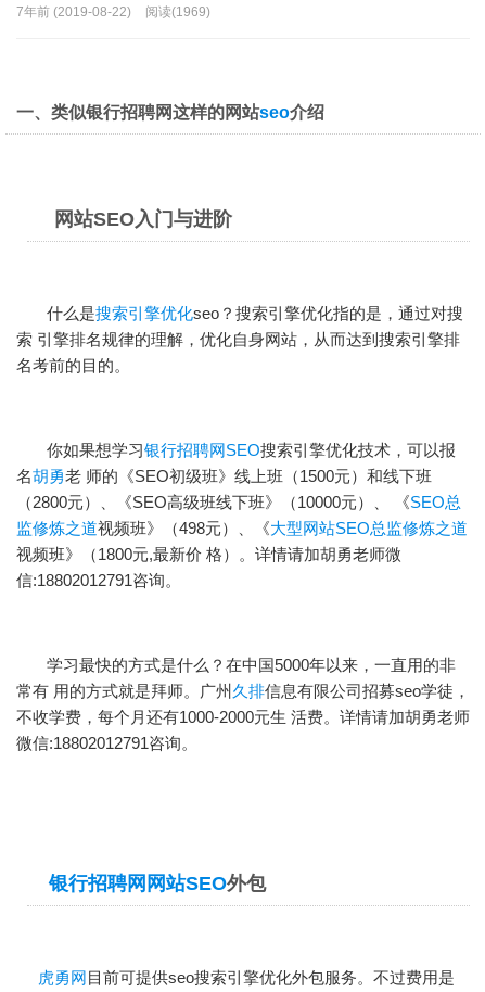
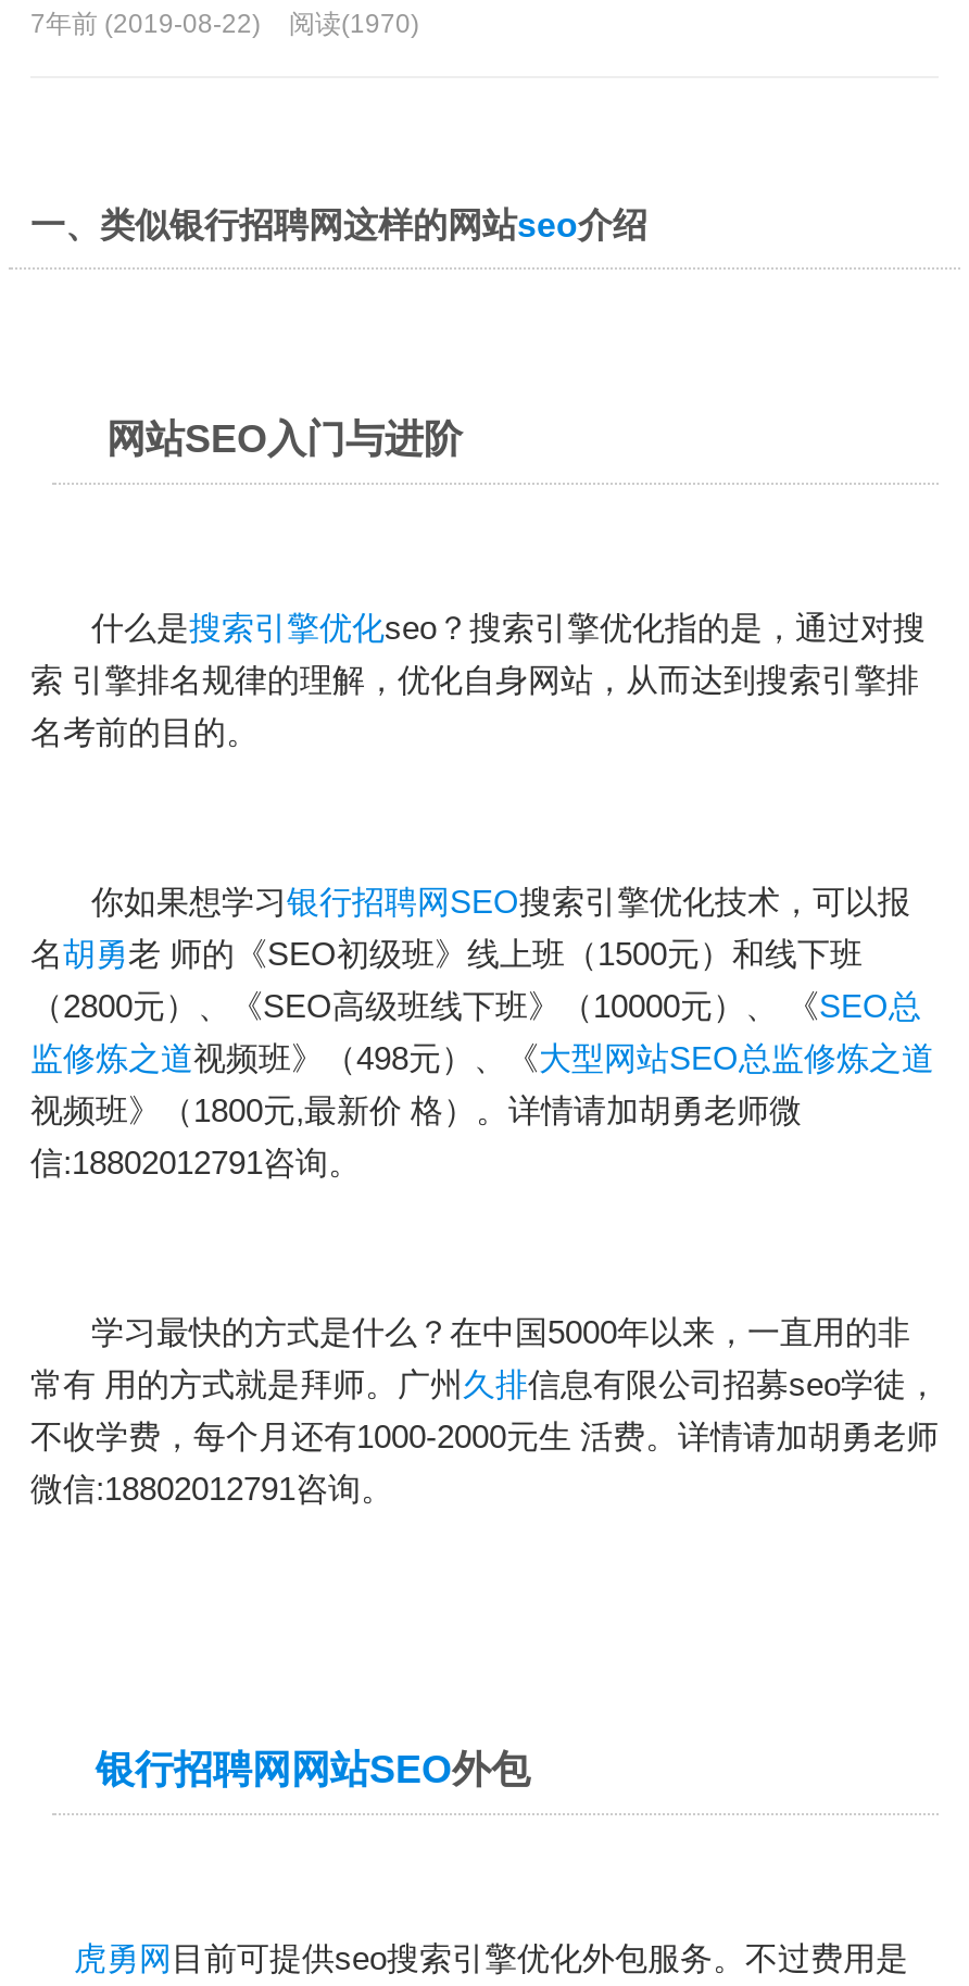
[16,4,210,20] 7年前 (2019-08-22) 阅读(1969) -> [30,9,419,39] 7年前 (2019-08-22) 阅读(1970)

